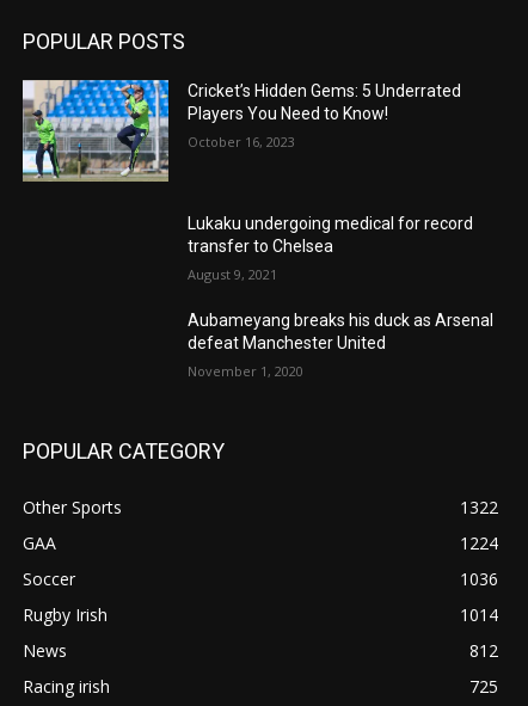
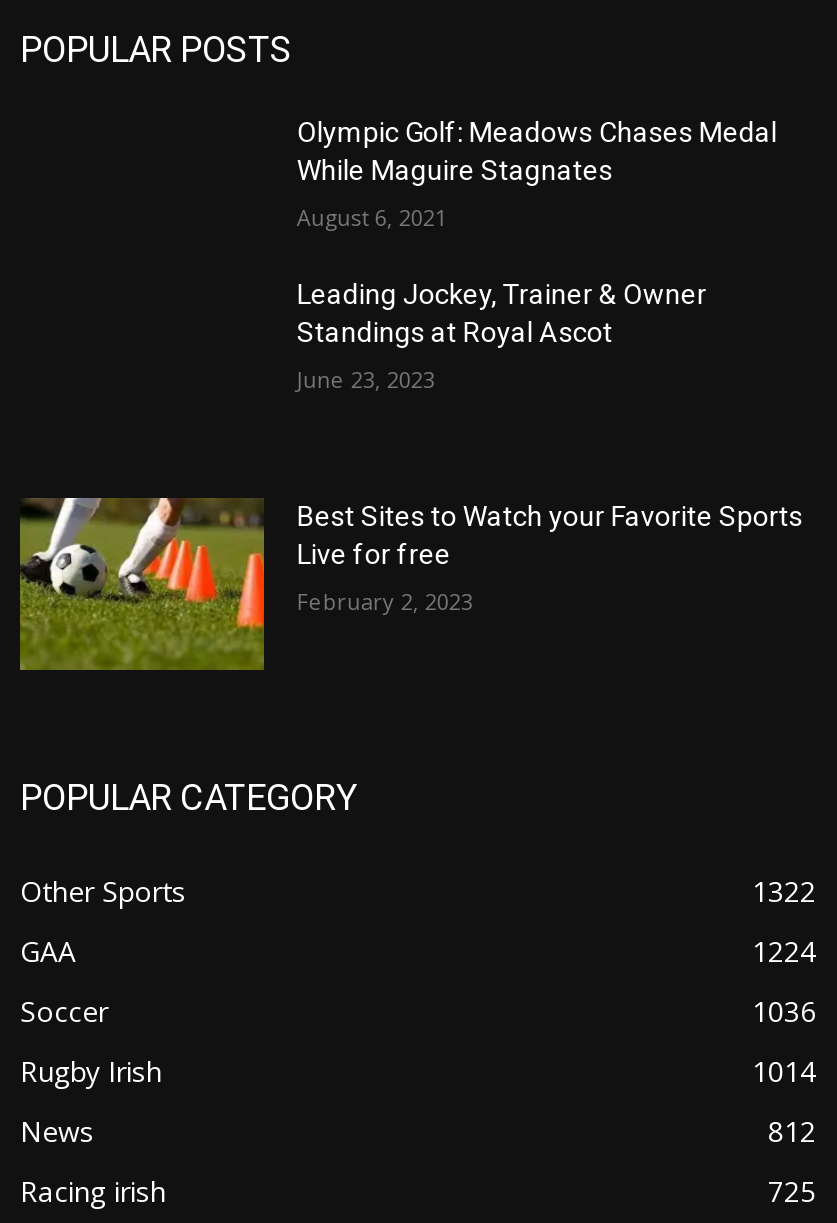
none -> [18,496,266,672] [image]
[22,79,170,183] [image] -> none
[188,81,462,123] Cricket’s Hidden Gems: 5 Underrated | Players You Need to Know! -> [297,115,777,185] Olympic Golf: Meadows Chases Medal | While Maguire Stagnates
[188,132,296,150] October 16, 2023 -> [297,201,447,231] August 6, 2021
[188,214,474,256] Lukaku undergoing medical for record | transfer to Chelsea -> [297,277,707,347] Leading Jockey, Trainer & Owner | Standings at Royal Ascot
[188,266,278,284] August 9, 2021 -> [297,363,435,393] June 23, 2023
[188,311,494,353] Aubameyang breaks his duck as Arsenal | defeat Manchester United -> [297,501,803,571] Best Sites to Watch your Favorite Sports | Live for free
[188,362,304,380] November 1, 2020 -> [297,587,473,617] February 2, 2023

